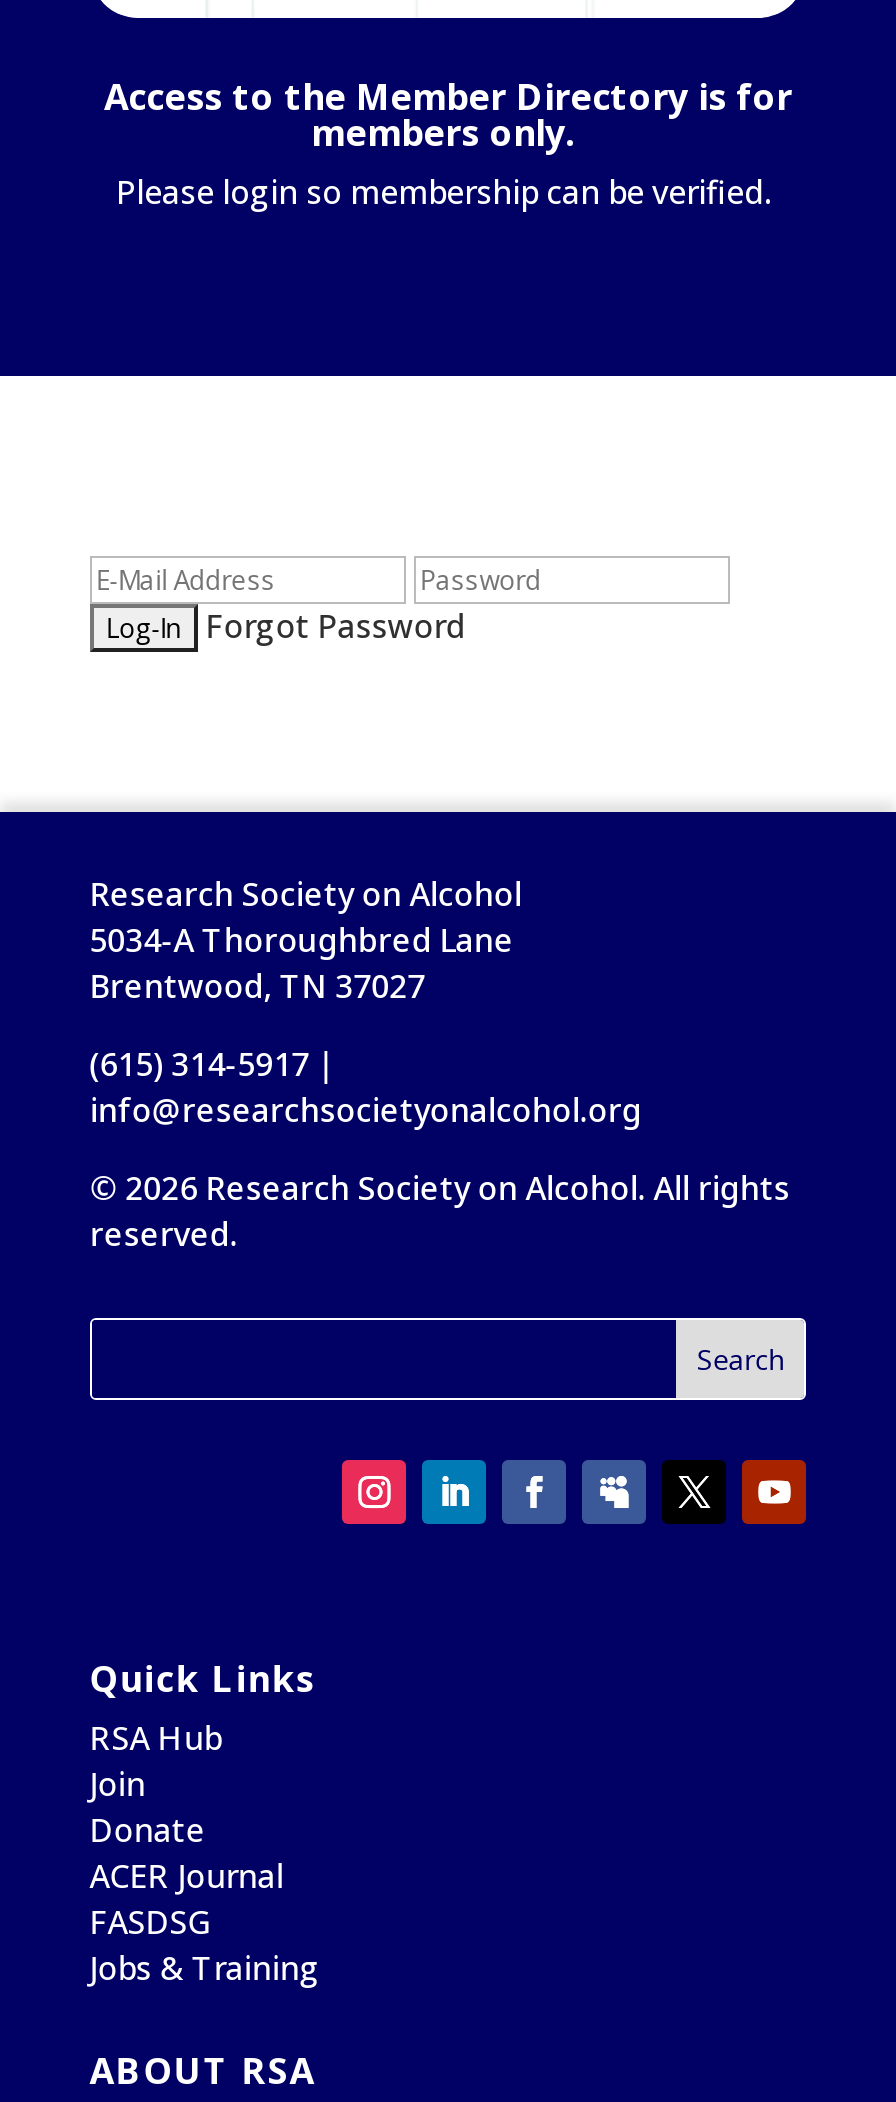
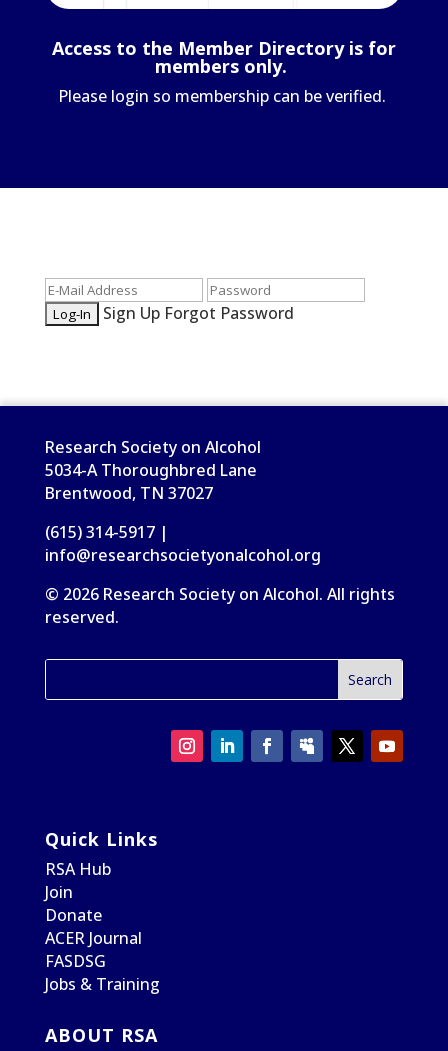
[206,604,466,648] Forgot Password -> [103,302,294,324] Sign Up Forgot Password

